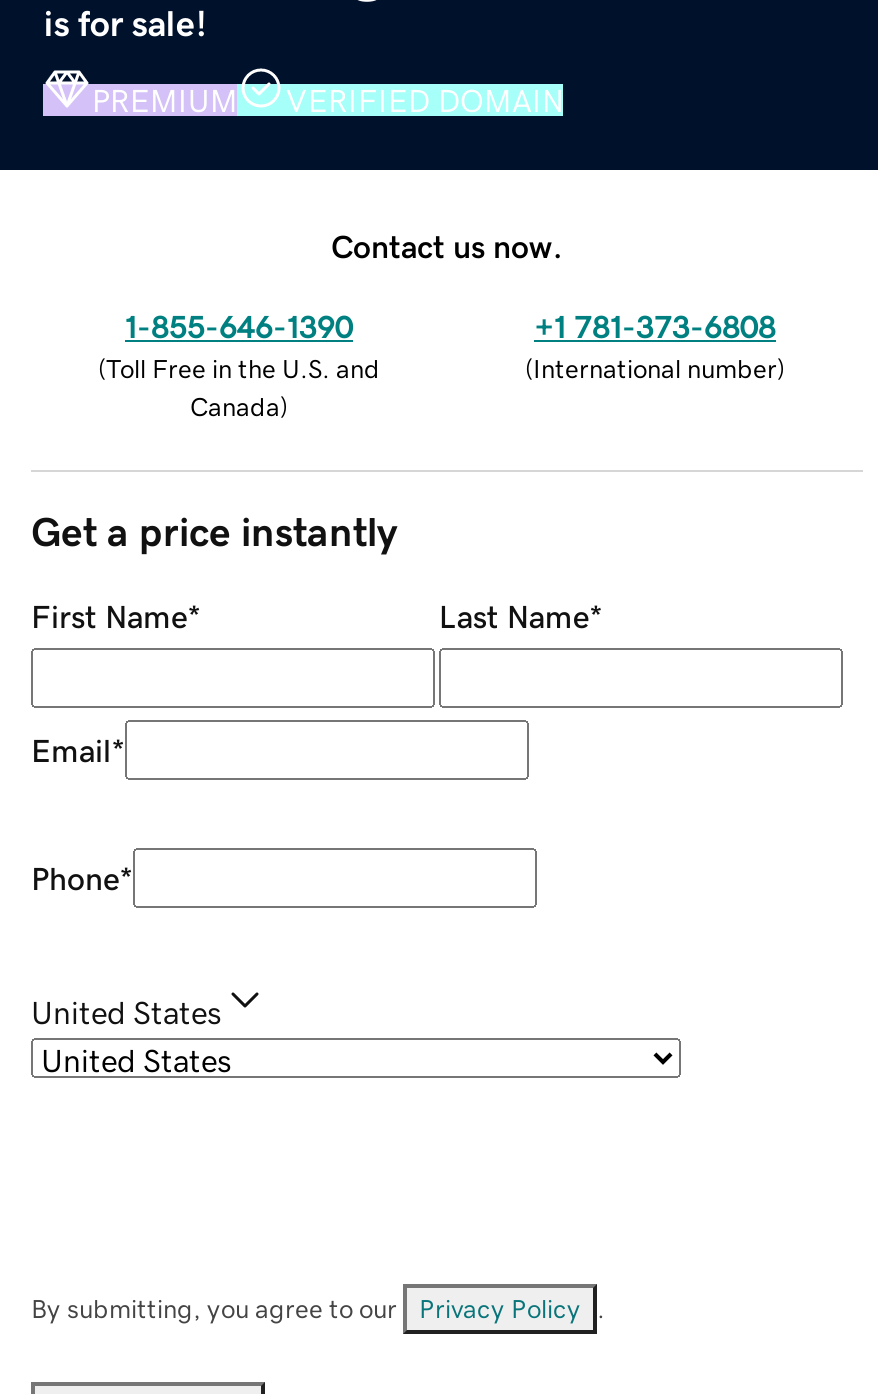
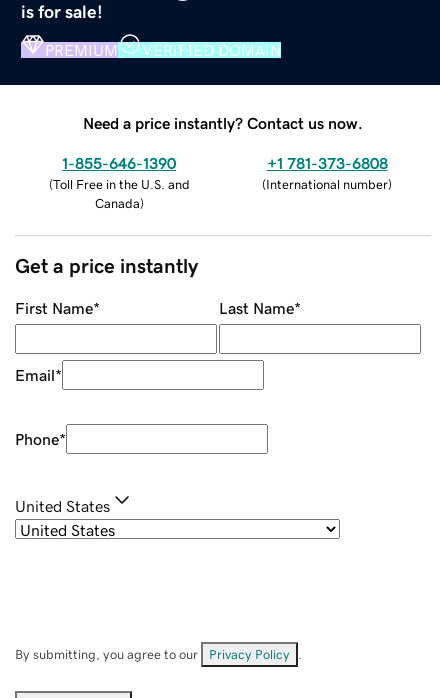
[331,229,563,261] Contact us now. -> [83,115,363,131] Need a price instantly? Contact us now.

